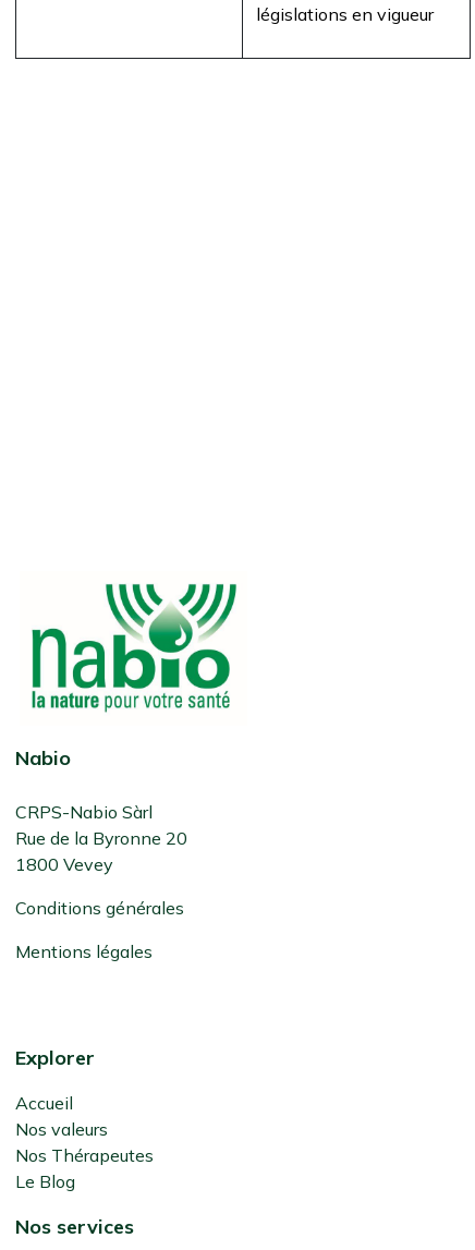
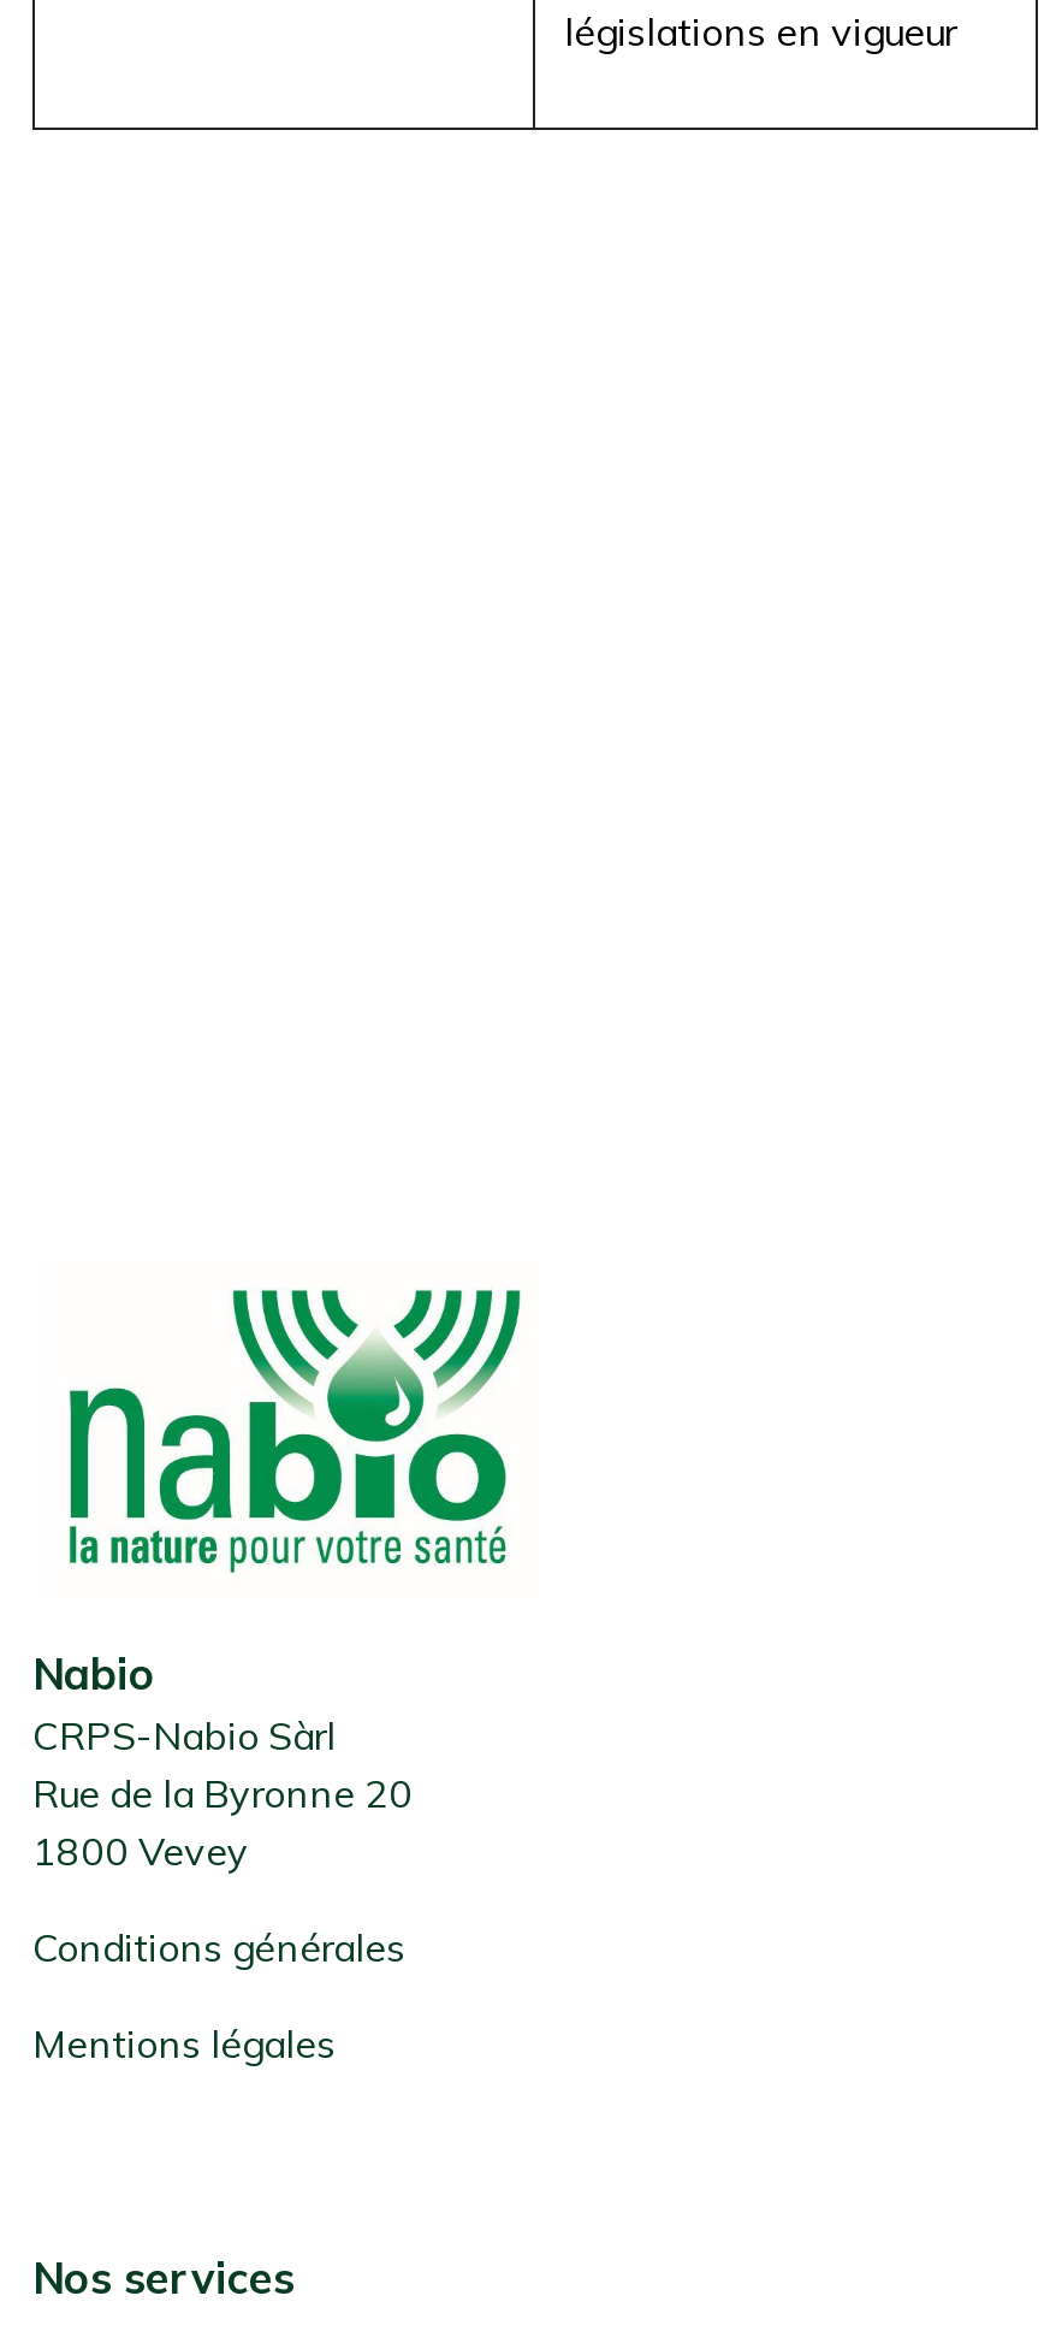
[15,1045,154,1192] Explorer | Accueil | Nos valeurs | Nos Thérapeutes | Le Blog -> none

